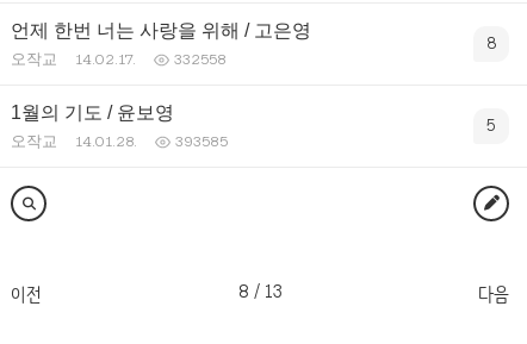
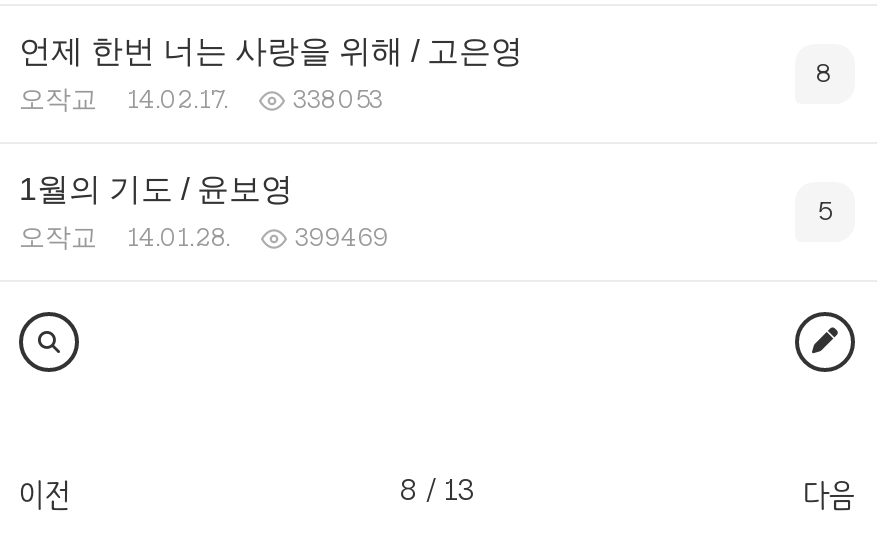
[11,49,227,67] 오작교 14.02.17. 332558 -> [19,83,383,113] 오작교 14.02.17. 338053
[11,132,228,149] 오작교 14.01.28. 393585 -> [19,221,389,251] 오작교 14.01.28. 399469

